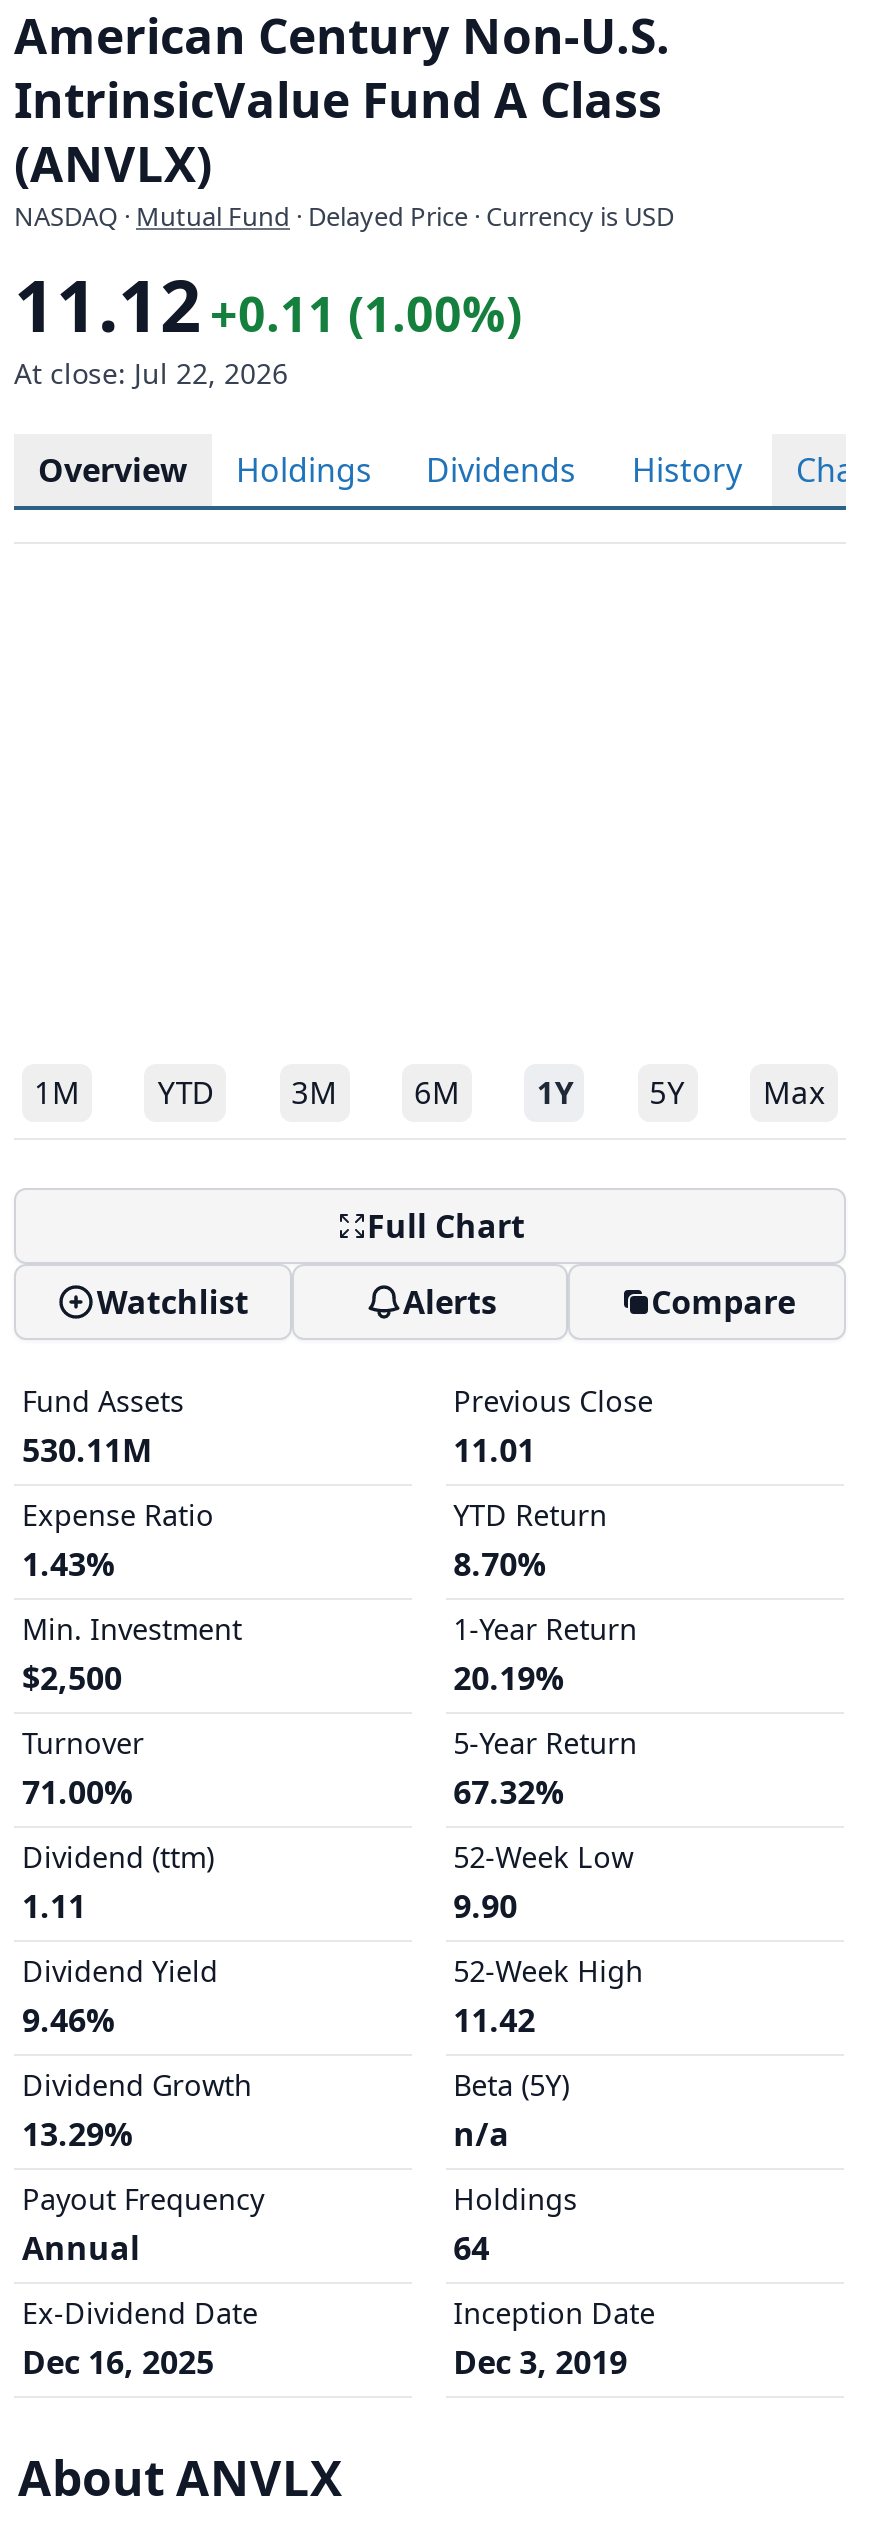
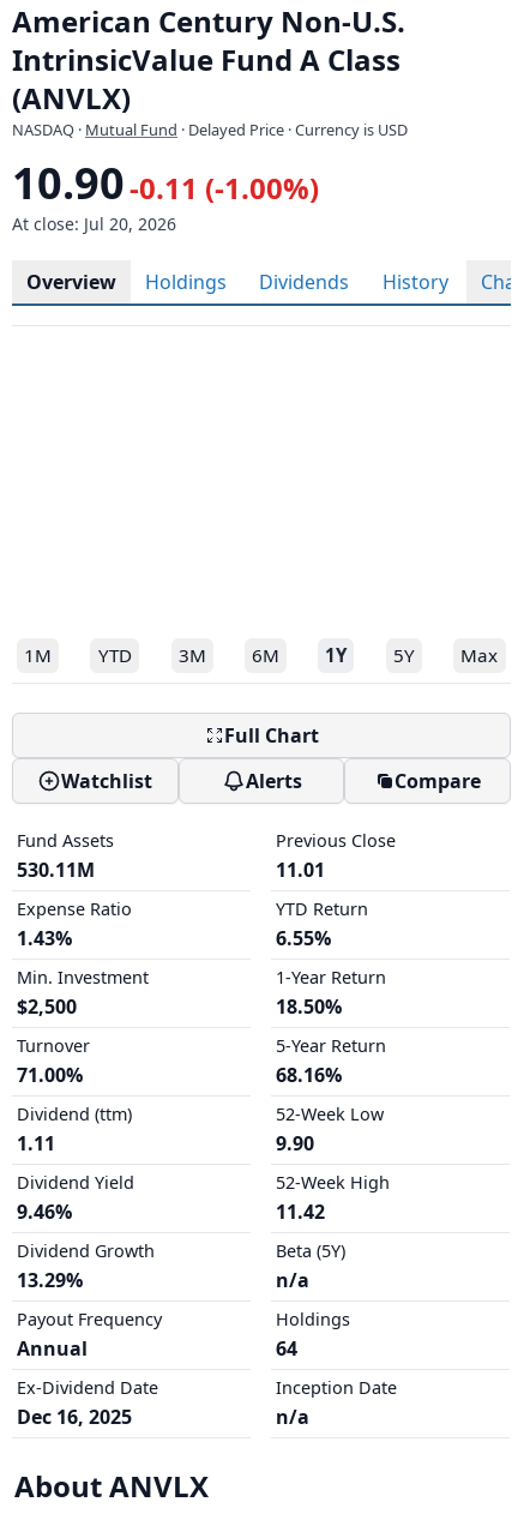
[14,256,522,354] 11.12 +0.11 (1.00%) -> [12,154,319,212] 10.90 -0.11 (-1.00%)
[14,354,288,392] At close: Jul 22, 2026 -> [12,212,176,235] At close: Jul 20, 2026
[453,1542,545,1586] 8.70% -> [275,925,331,951] 6.55%
[453,1656,563,1700] 20.19% -> [275,993,341,1020] 18.50%
[453,1770,563,1814] 67.32% -> [275,1062,341,1088] 68.16%
[453,2340,627,2384] Dec 3, 2019 -> [275,1404,309,1430] n/a

